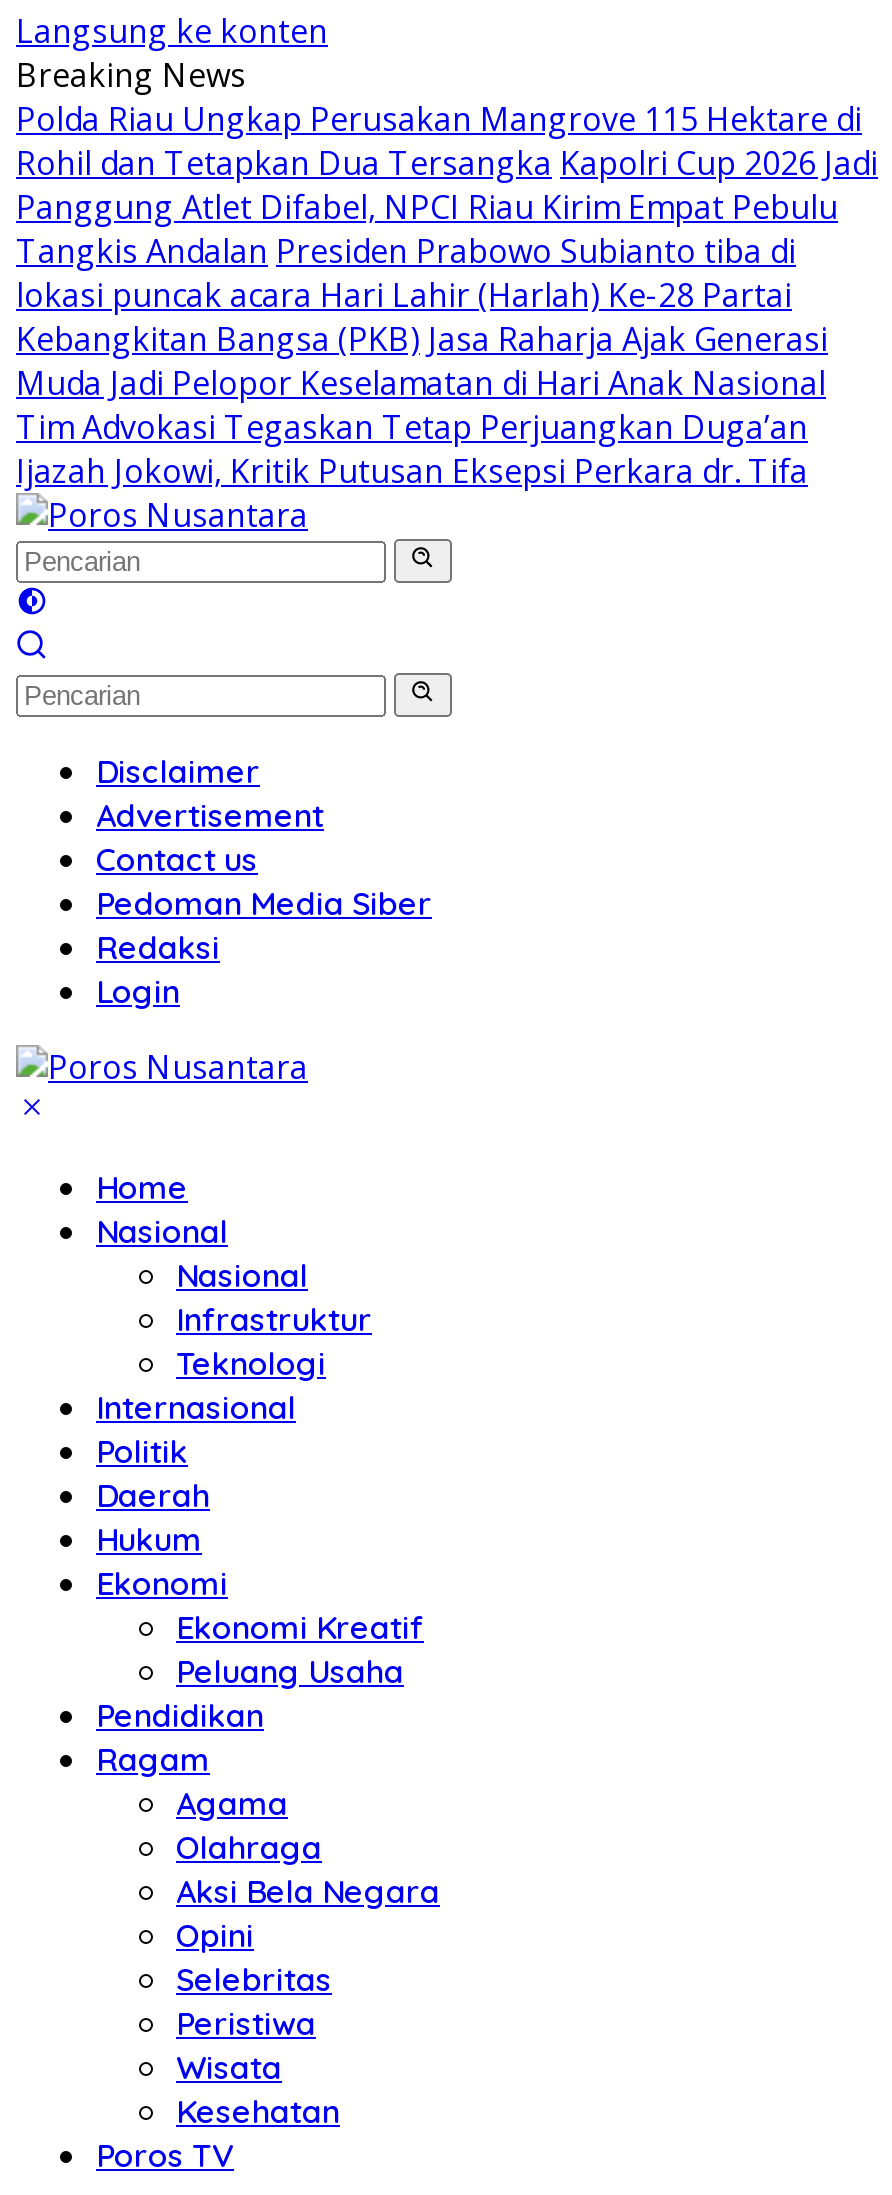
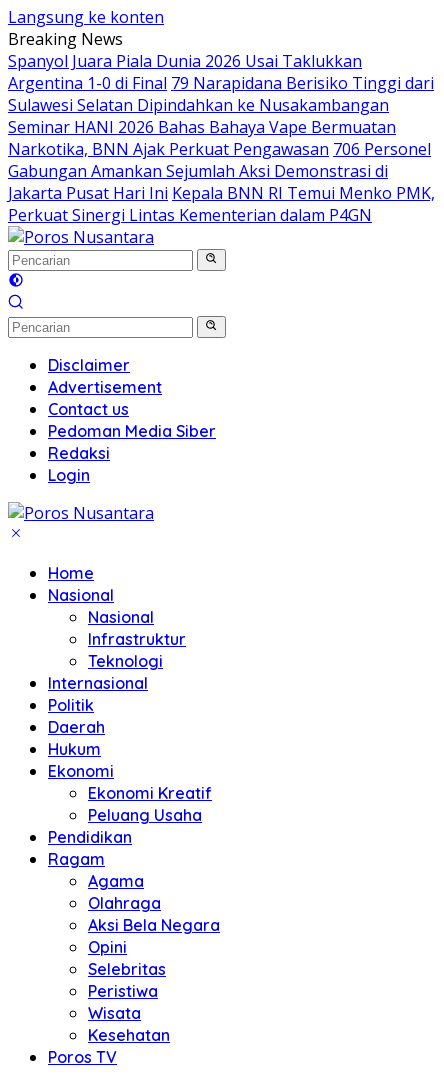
[16,97,878,493] Polda Riau Ungkap Perusakan Mangrove 115 Hektare di | Rohil dan Tetapkan Dua Tersangka Kapolri Cup 2026 Jadi | Panggung Atlet Difabel, NPCI Riau Kirim Empat Pebulu | Tangkis Andalan Presiden Prabowo Subianto tiba di | lokasi puncak acara Hari Lahir (Harlah) Ke-28 Partai | Kebangkitan Bangsa (PKB) Jasa Raharja Ajak Generasi | Muda Jadi Pelopor Keselamatan di Hari Anak Nasional | Tim Advokasi Tegaskan Tetap Perjuangkan Duga’an | Ijazah Jokowi, Kritik Putusan Eksepsi Perkara dr. Tifa -> [8,50,435,226] Spanyol Juara Piala Dunia 2026 Usai Taklukkan | Argentina 1-0 di Final 79 Narapidana Berisiko Tinggi dari | Sulawesi Selatan Dipindahkan ke Nusakambangan | Seminar HANI 2026 Bahas Bahaya Vape Bermuatan | Narkotika, BNN Ajak Perkuat Pengawasan 706 Personel | Gabungan Amankan Sejumlah Aksi Demonstrasi di | Jakarta Pusat Hari Ini Kepala BNN RI Temui Menko PMK, | Perkuat Sinergi Lintas Kementerian dalam P4GN

